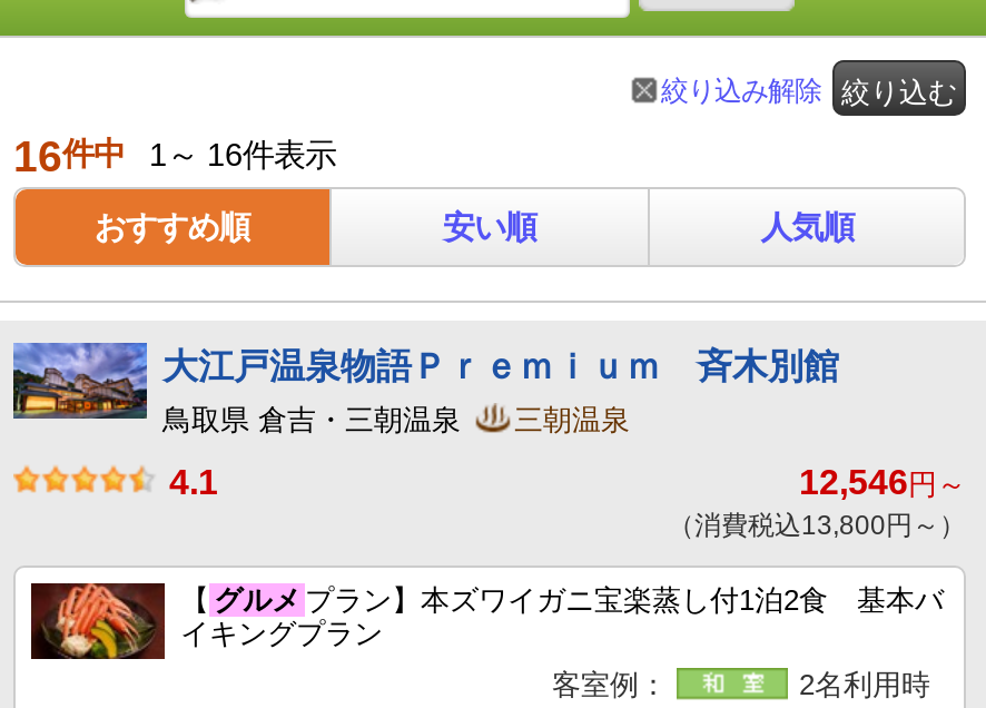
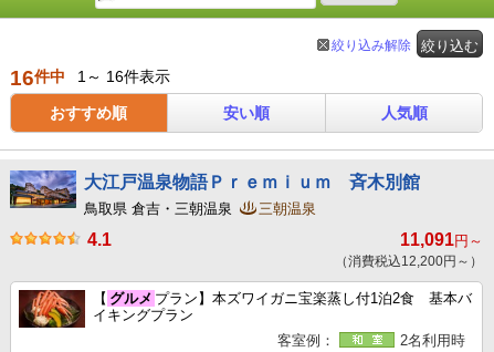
[799,463,966,501] 12,546円～ -> [400,230,483,249] 11,091円～
[668,510,966,541] （消費税込13,800円～） -> [335,253,483,269] （消費税込12,200円～）

